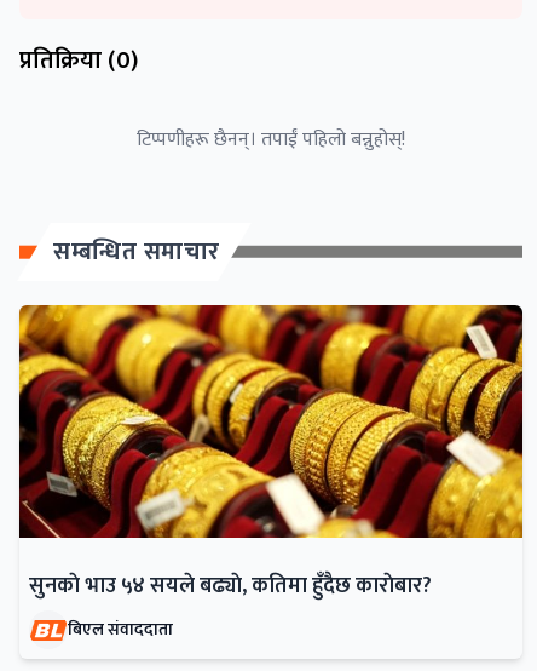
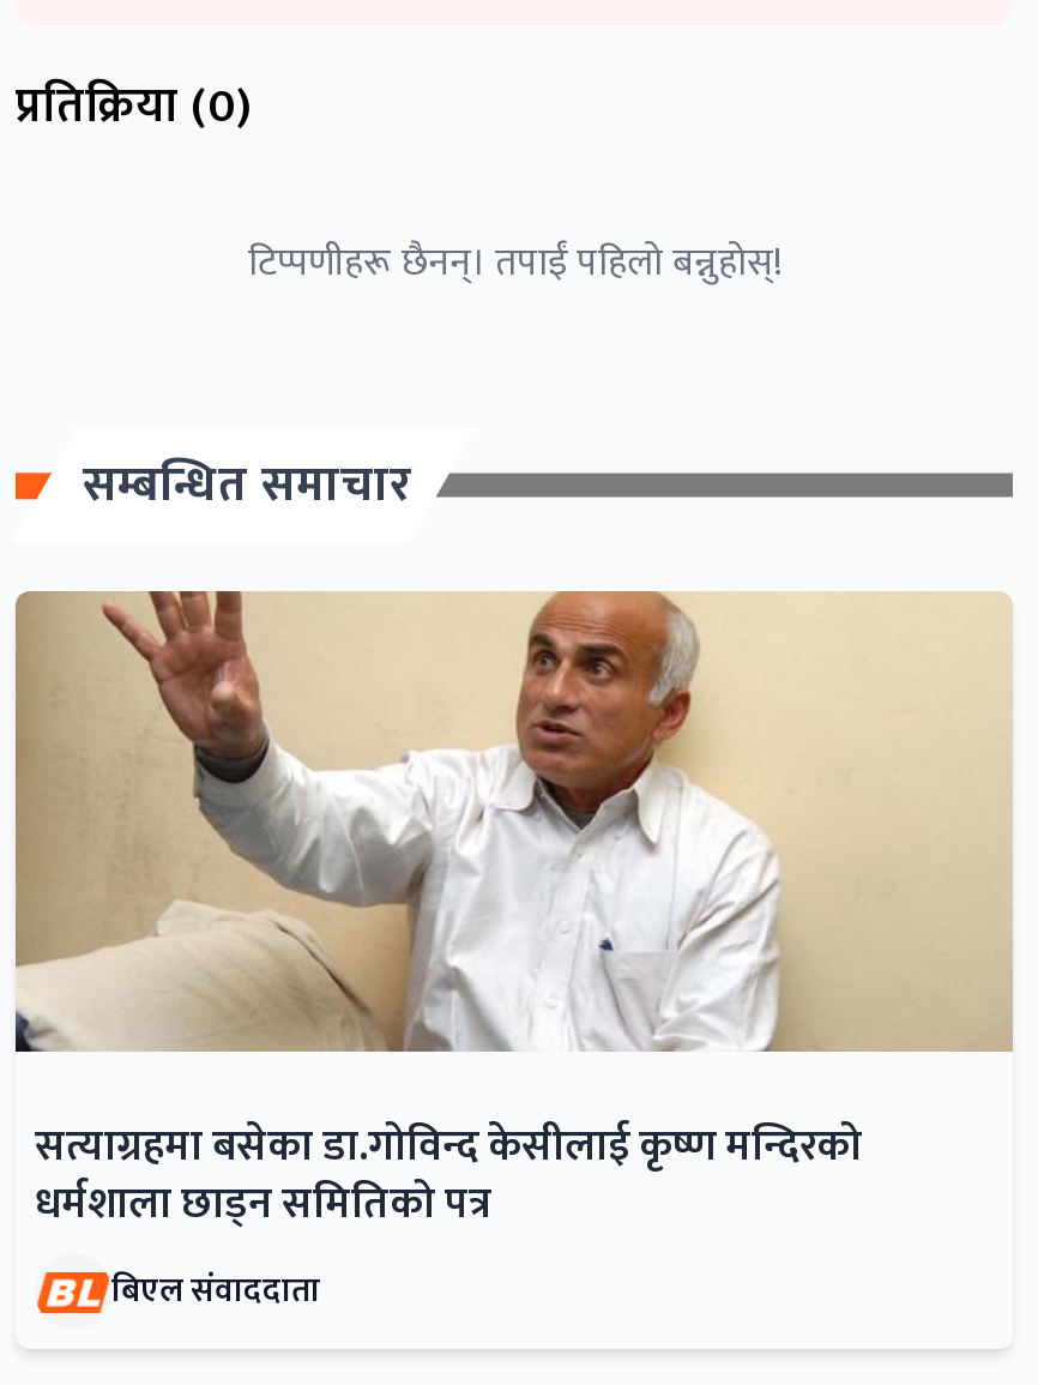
[18,304,524,605] [image] | सुनकाे भाउ ५४ सयले बढ्याे, कतिमा हुँदैछ काराेबार? -> [13,589,1013,1242] [image] | सत्याग्रहमा बसेका डा.गोविन्द केसीलाई कृष्ण मन्दिरको | धर्मशाला छाड्न समितिको पत्र

